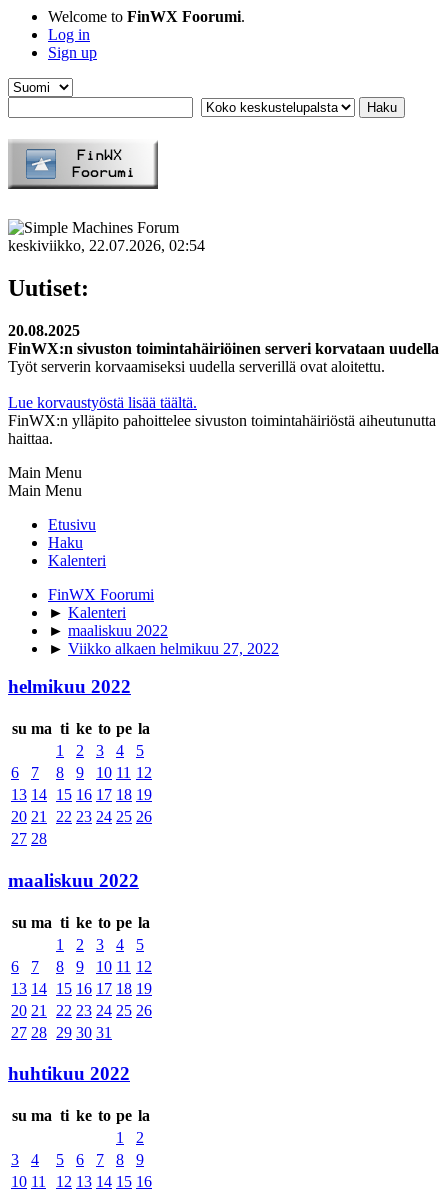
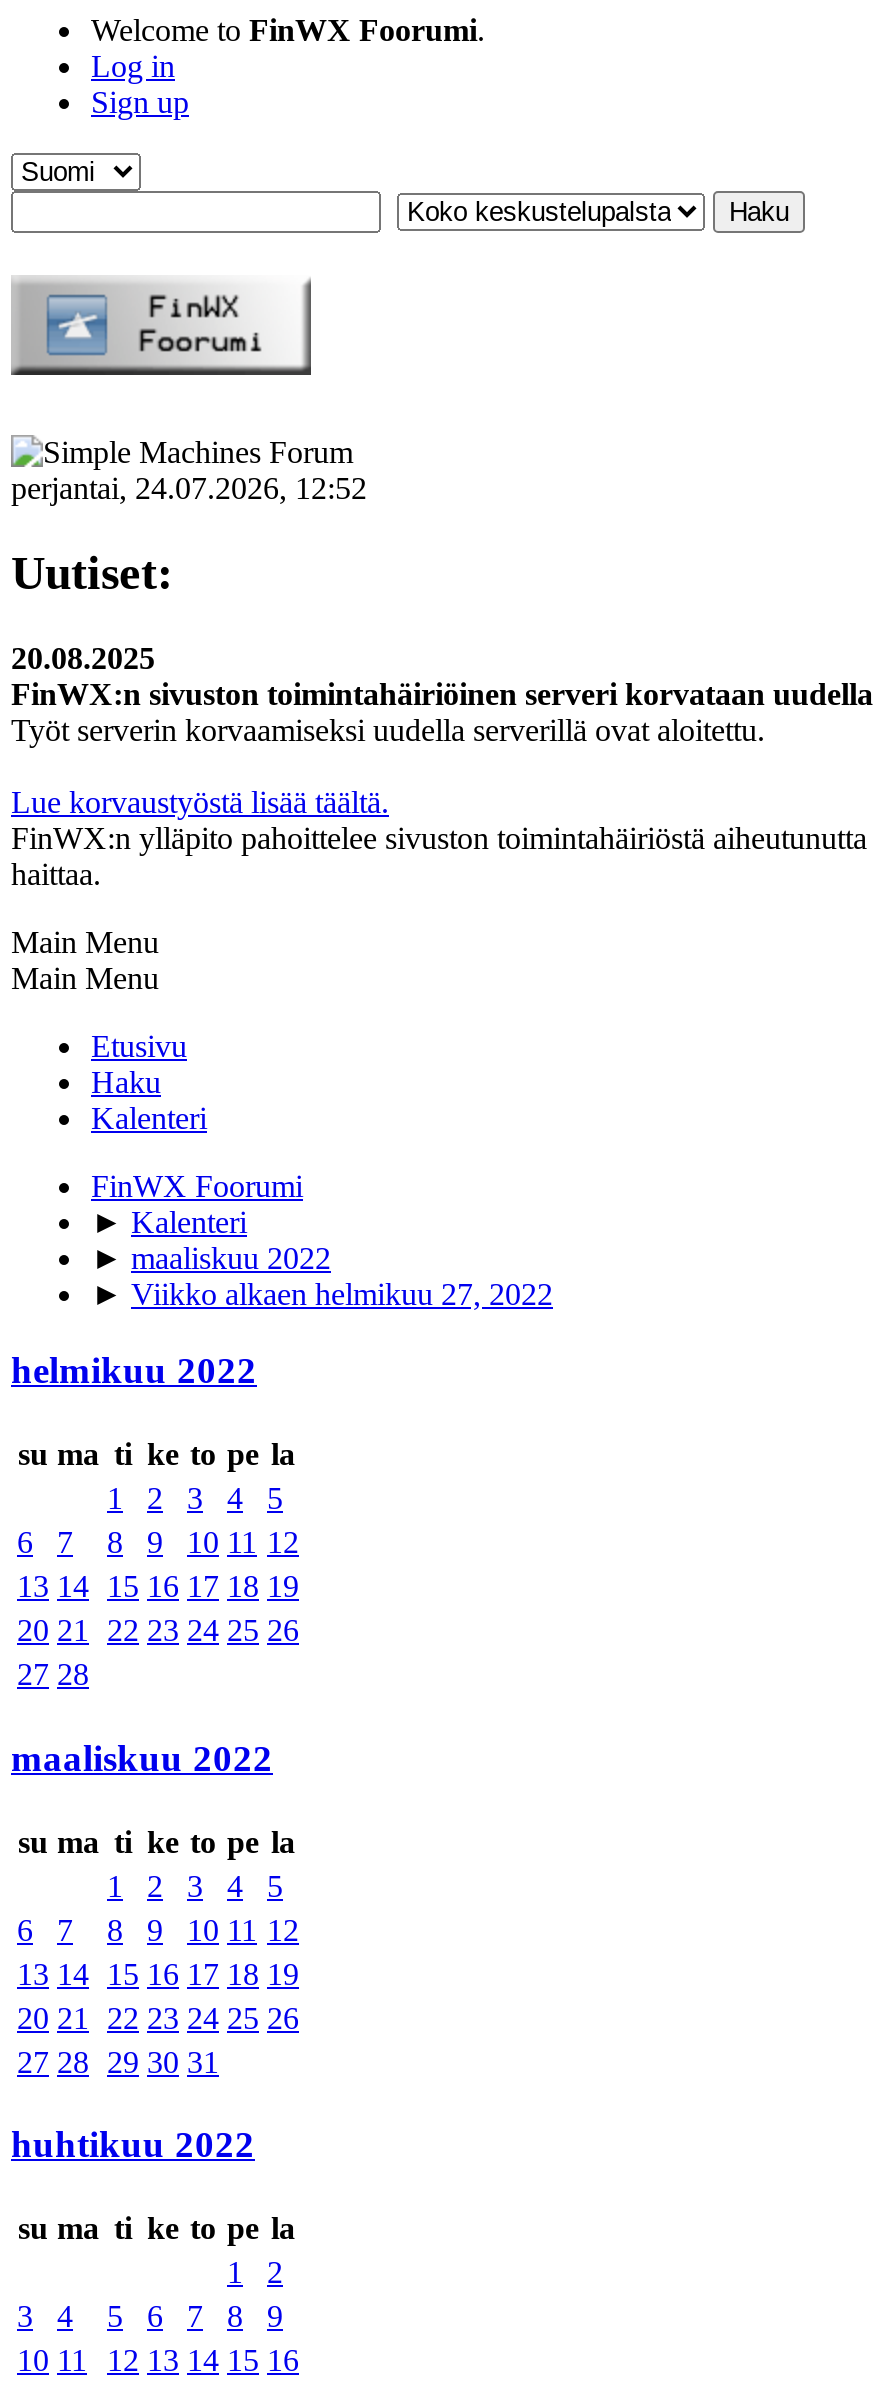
[8,237,205,254] keskiviikko, 22.07.2026, 02:54 -> [11,471,367,505] perjantai, 24.07.2026, 12:52

